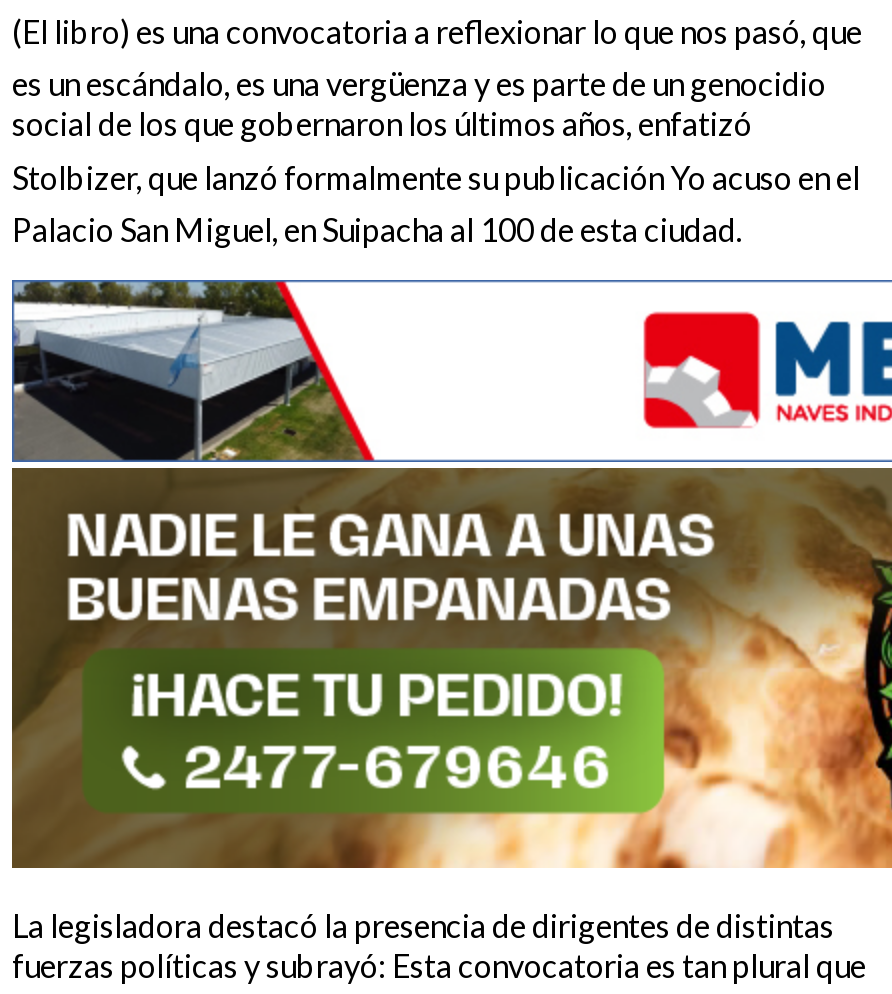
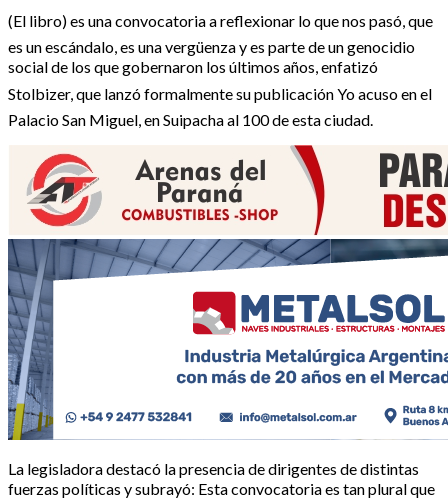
[10,278,886,870] [image] -> [7,144,445,441] [image]

